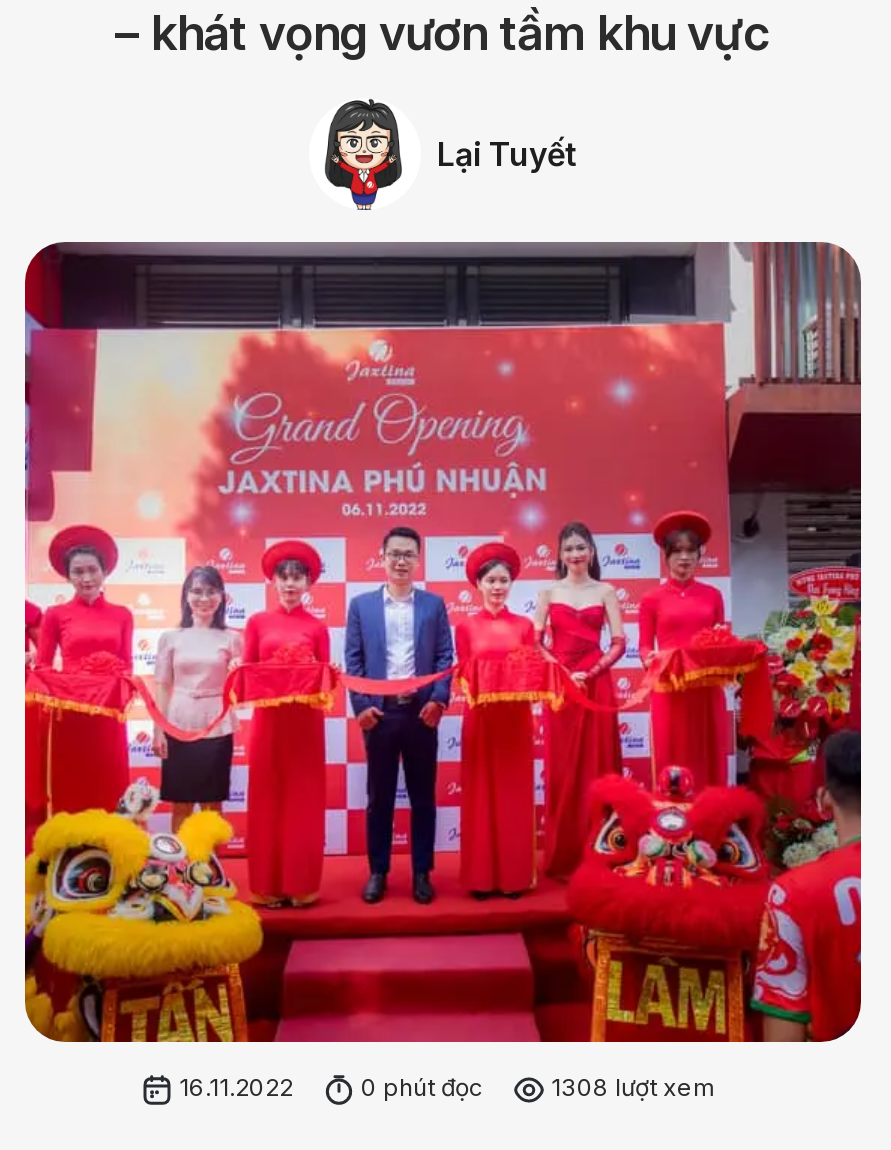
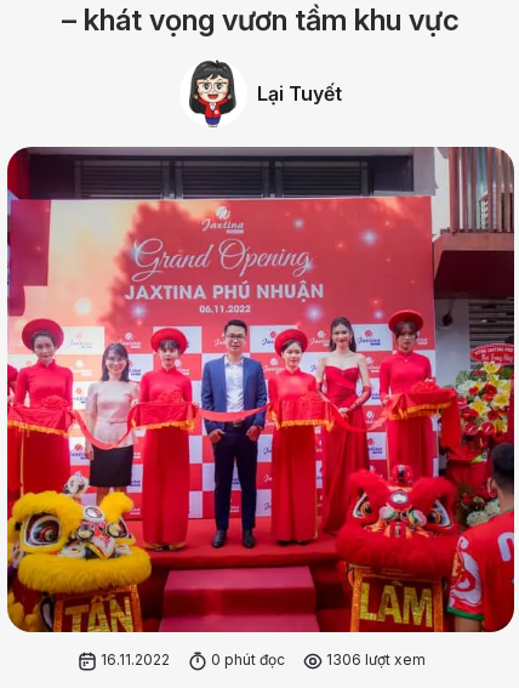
[545,1073,715,1103] 1308 lượt xem -> [323,651,426,669] 1306 lượt xem

